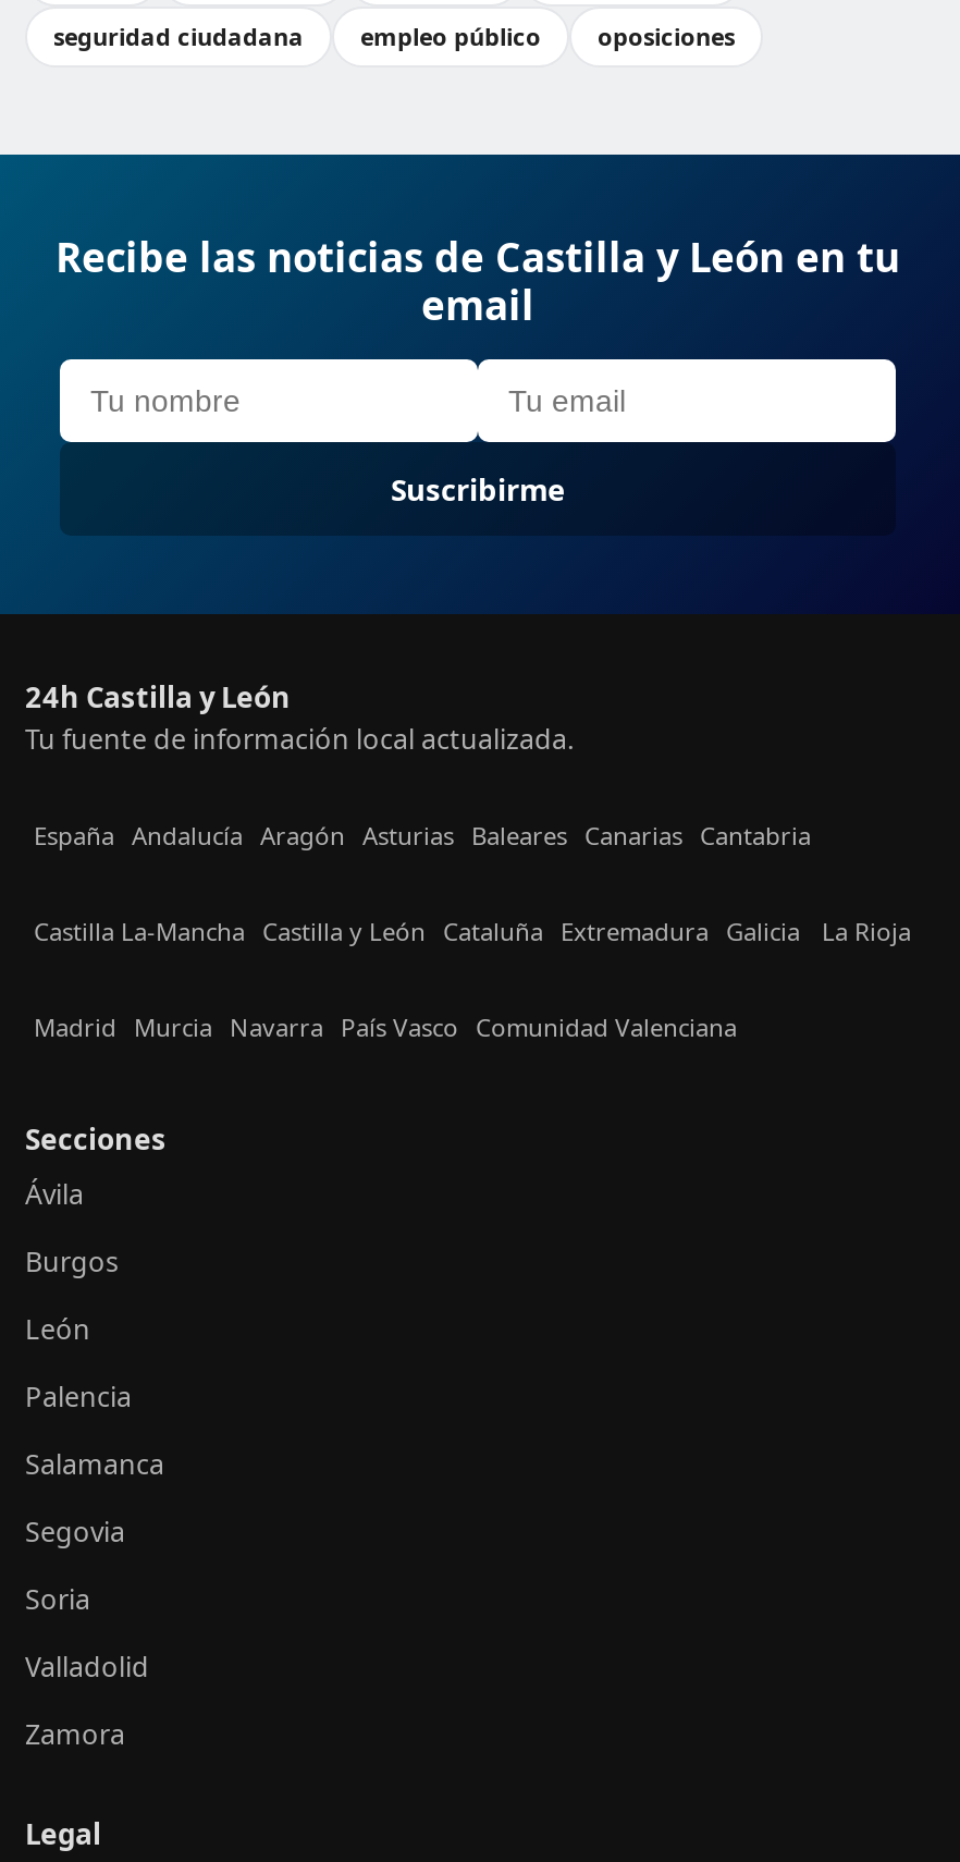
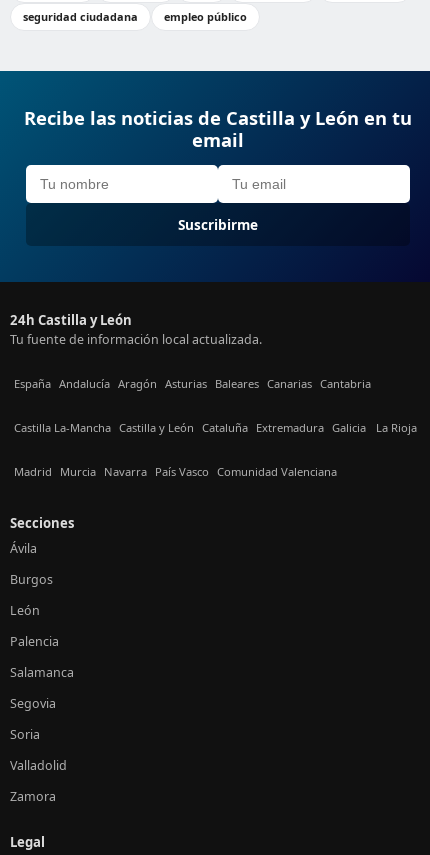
[598,20,735,52] oposiciones -> none

